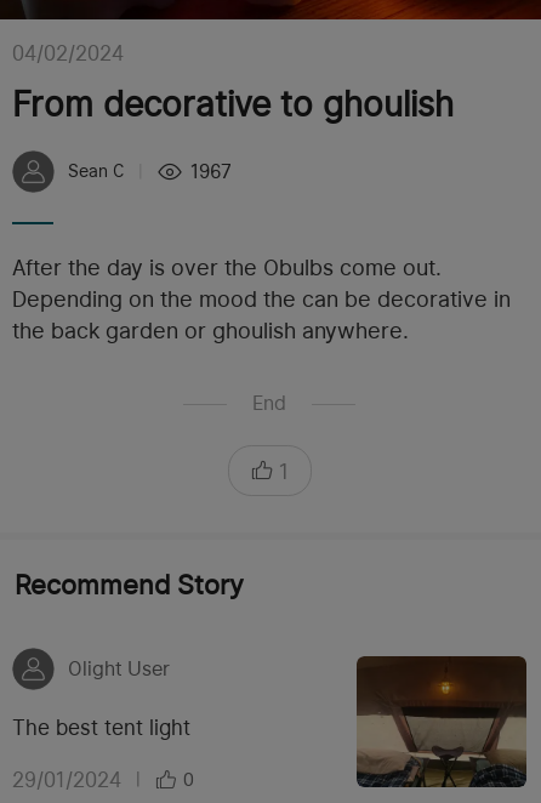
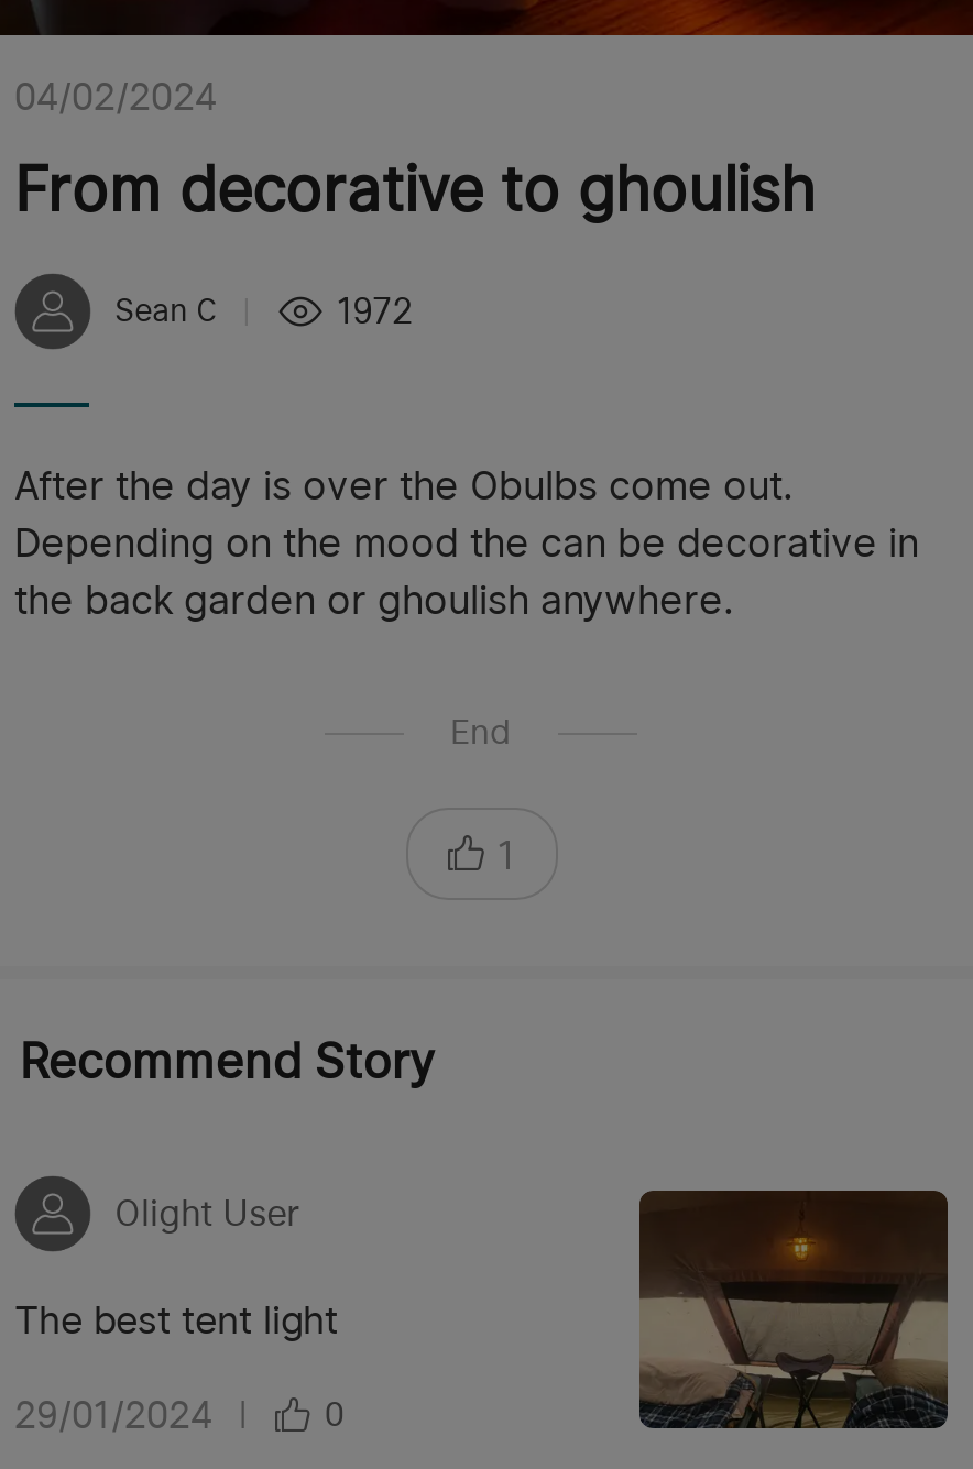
[190,160,231,183] 1967 -> [337,290,412,332] 1972

